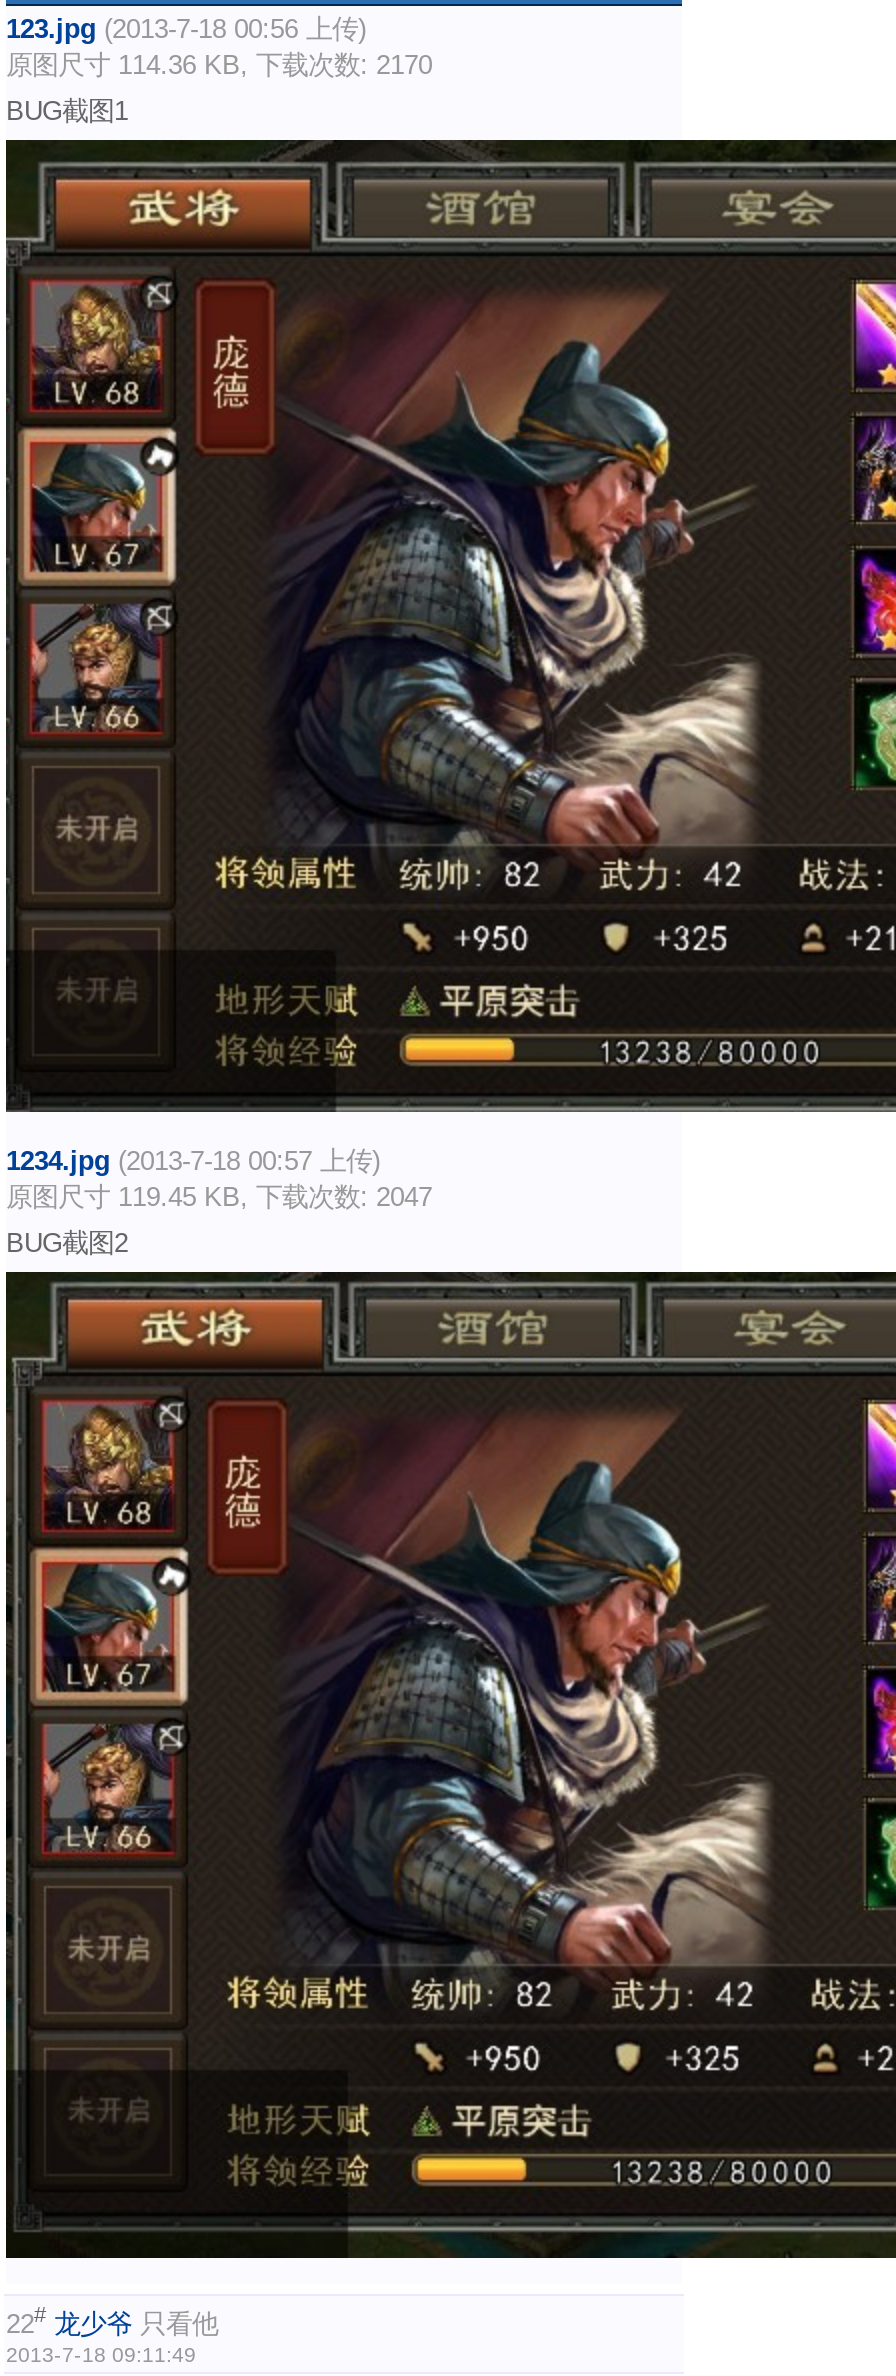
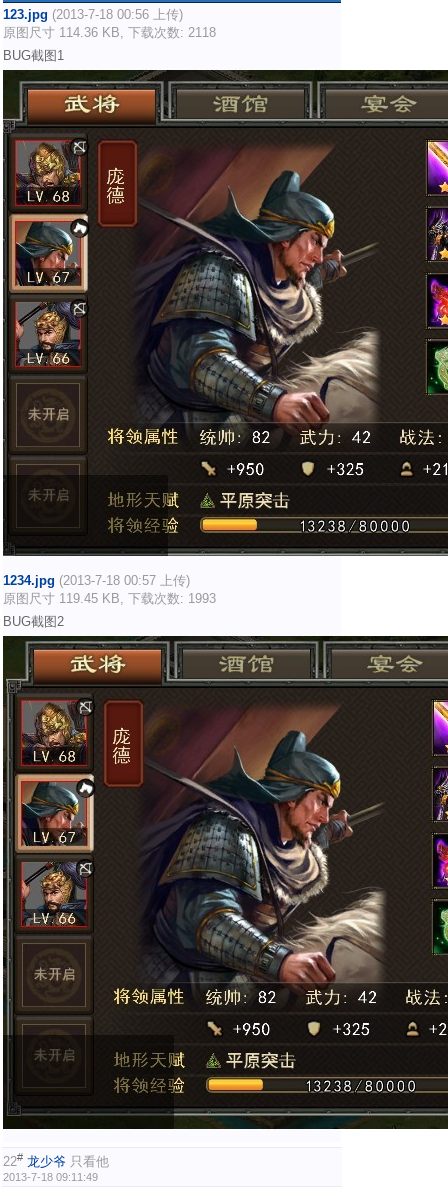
[6,51,432,81] 原图尺寸 114.36 KB, 下载次数: 2170 -> [3,25,216,40] 原图尺寸 114.36 KB, 下载次数: 2118
[6,1183,432,1213] 原图尺寸 119.45 KB, 下载次数: 2047 -> [3,591,216,606] 原图尺寸 119.45 KB, 下载次数: 1993

